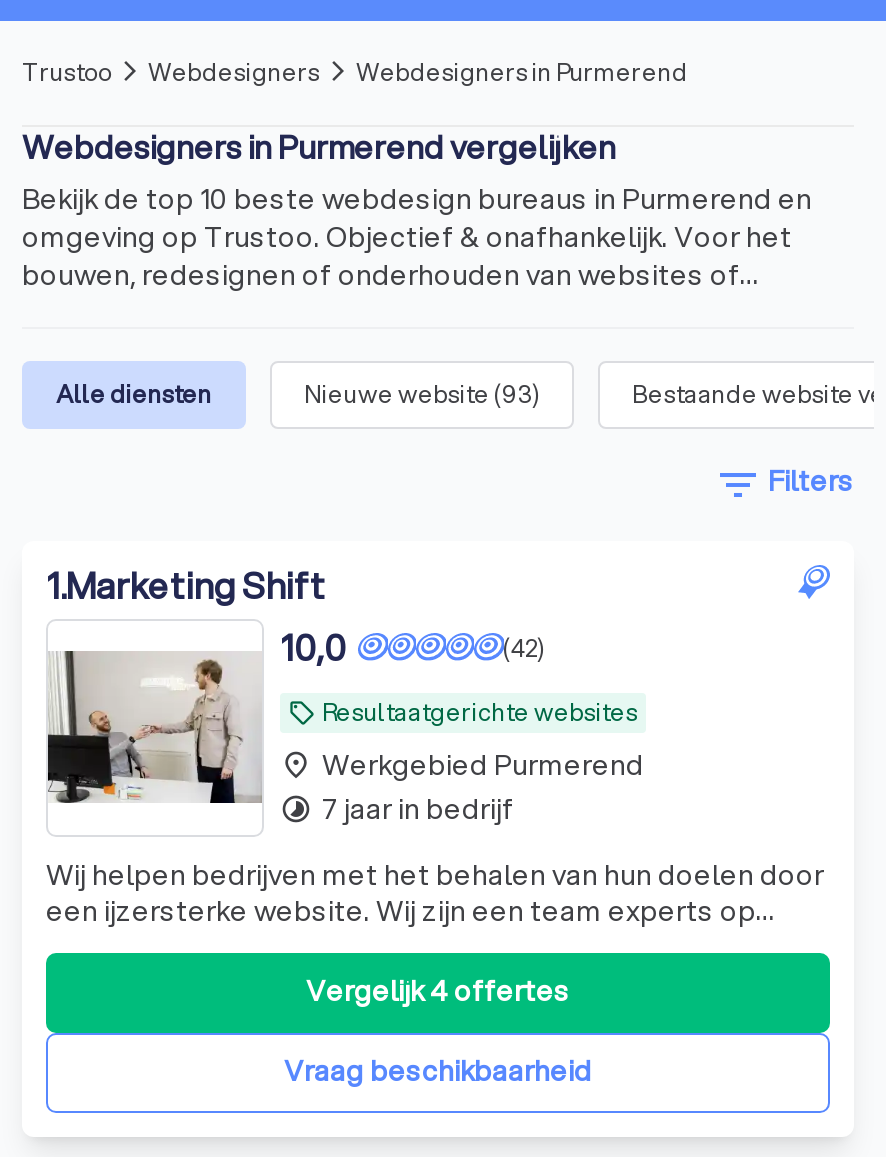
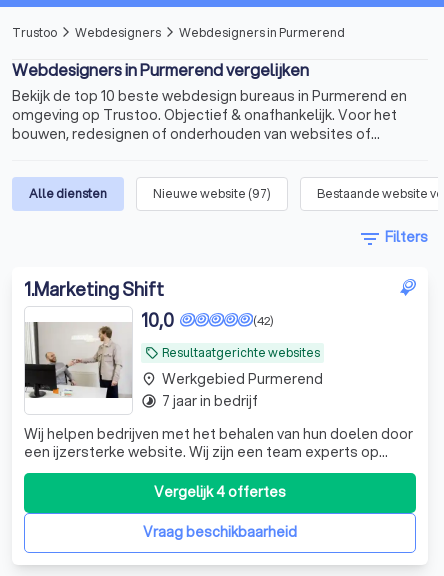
[304,376,540,410] Nieuwe website (93) -> [153,184,271,201] Nieuwe website (97)

